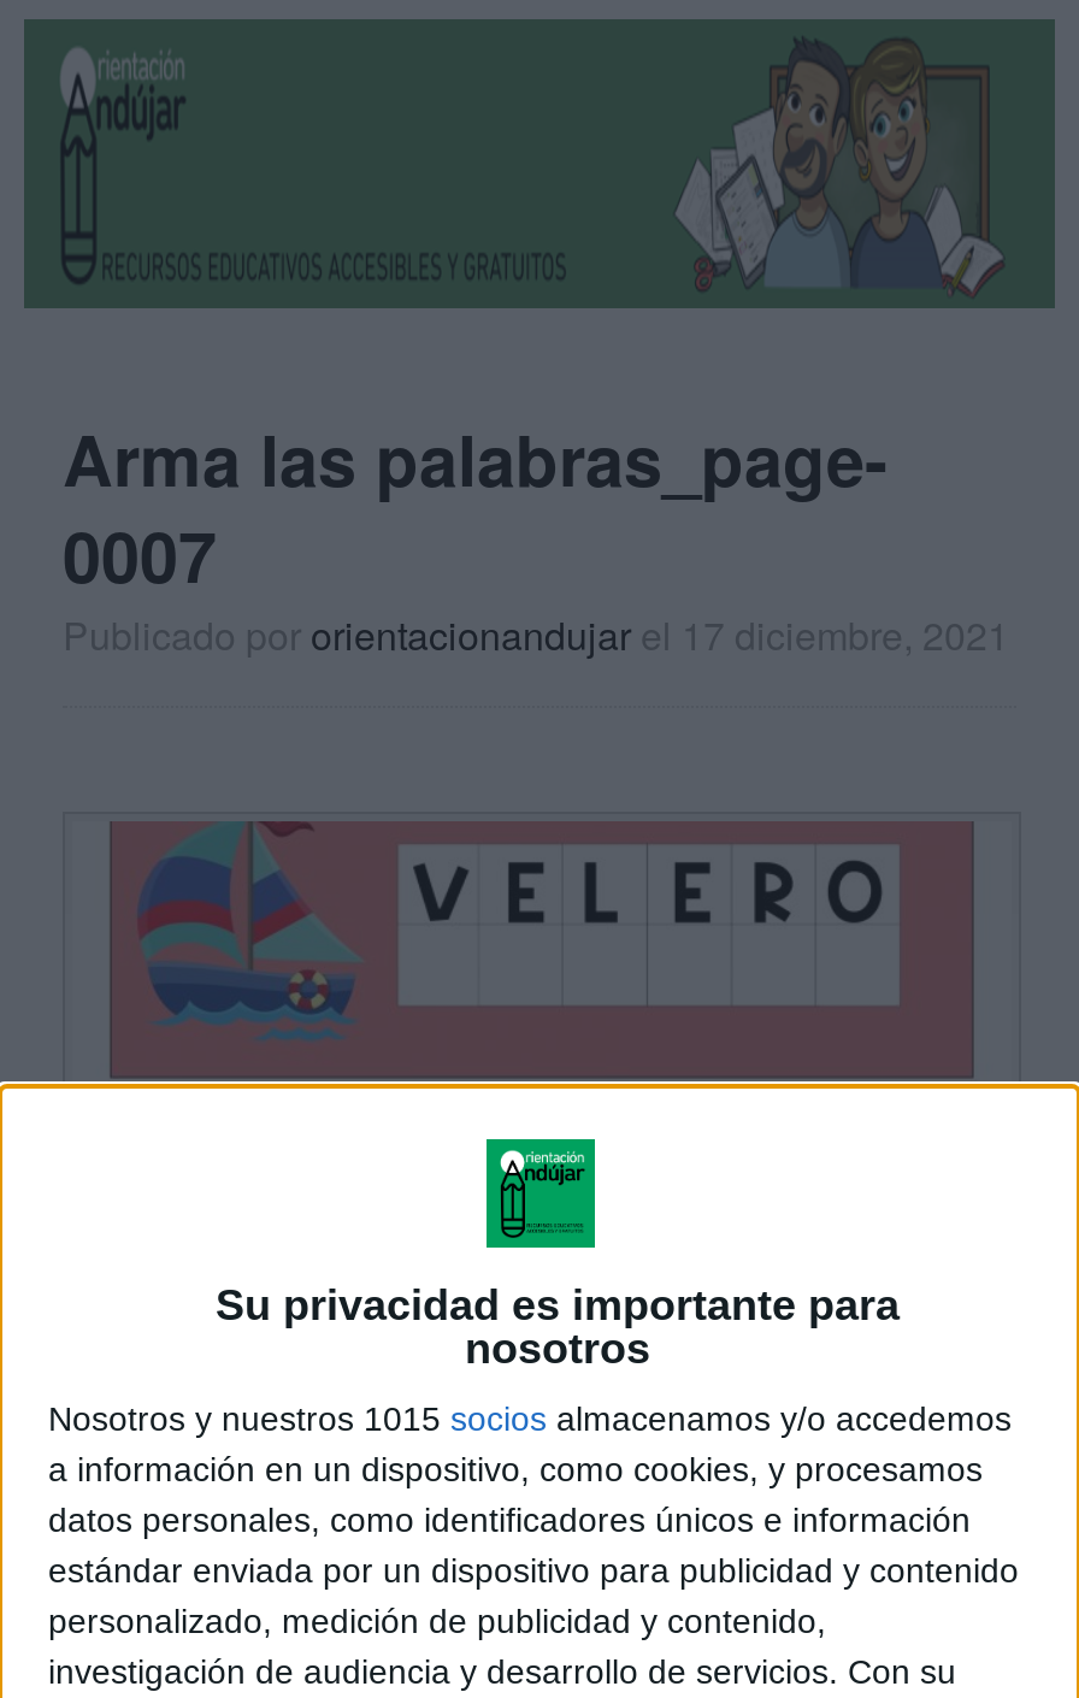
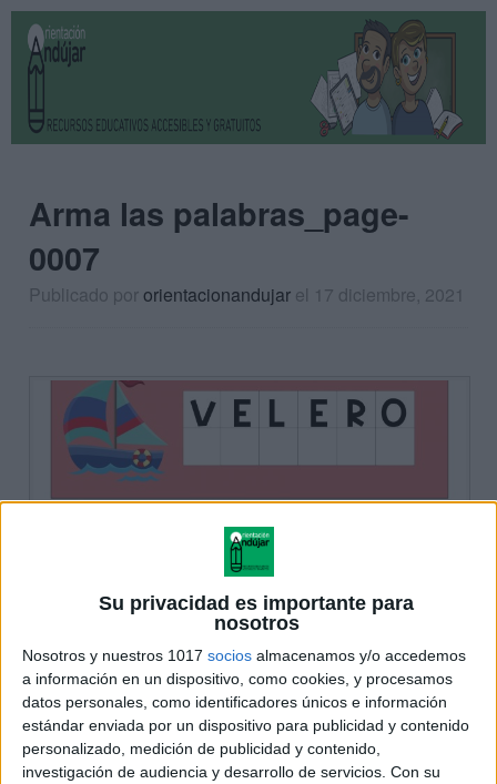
[48,1398,1012,1437] Nosotros y nuestros 1015 socios almacenamos y/o accedemos -> [22,646,466,664] Nosotros y nuestros 1017 socios almacenamos y/o accedemos

